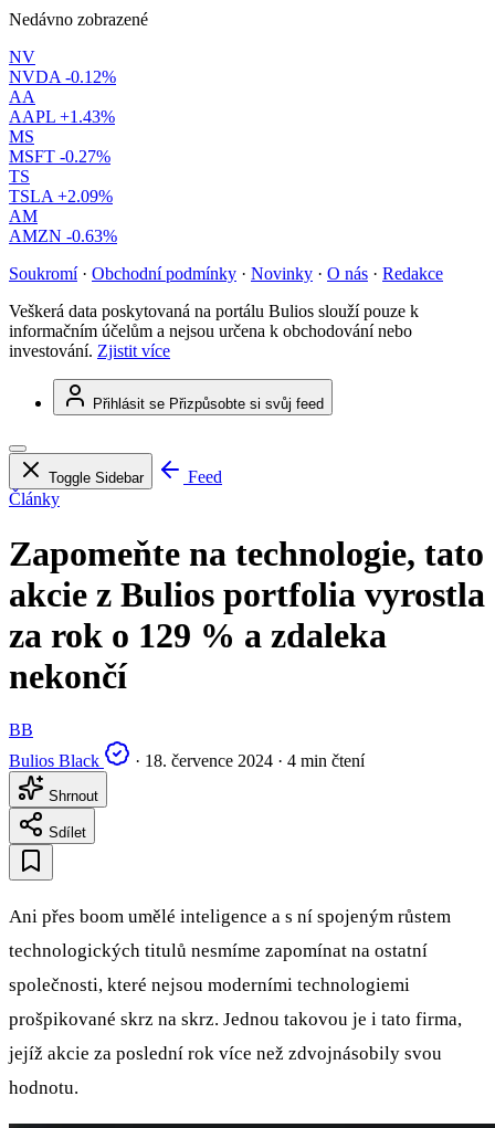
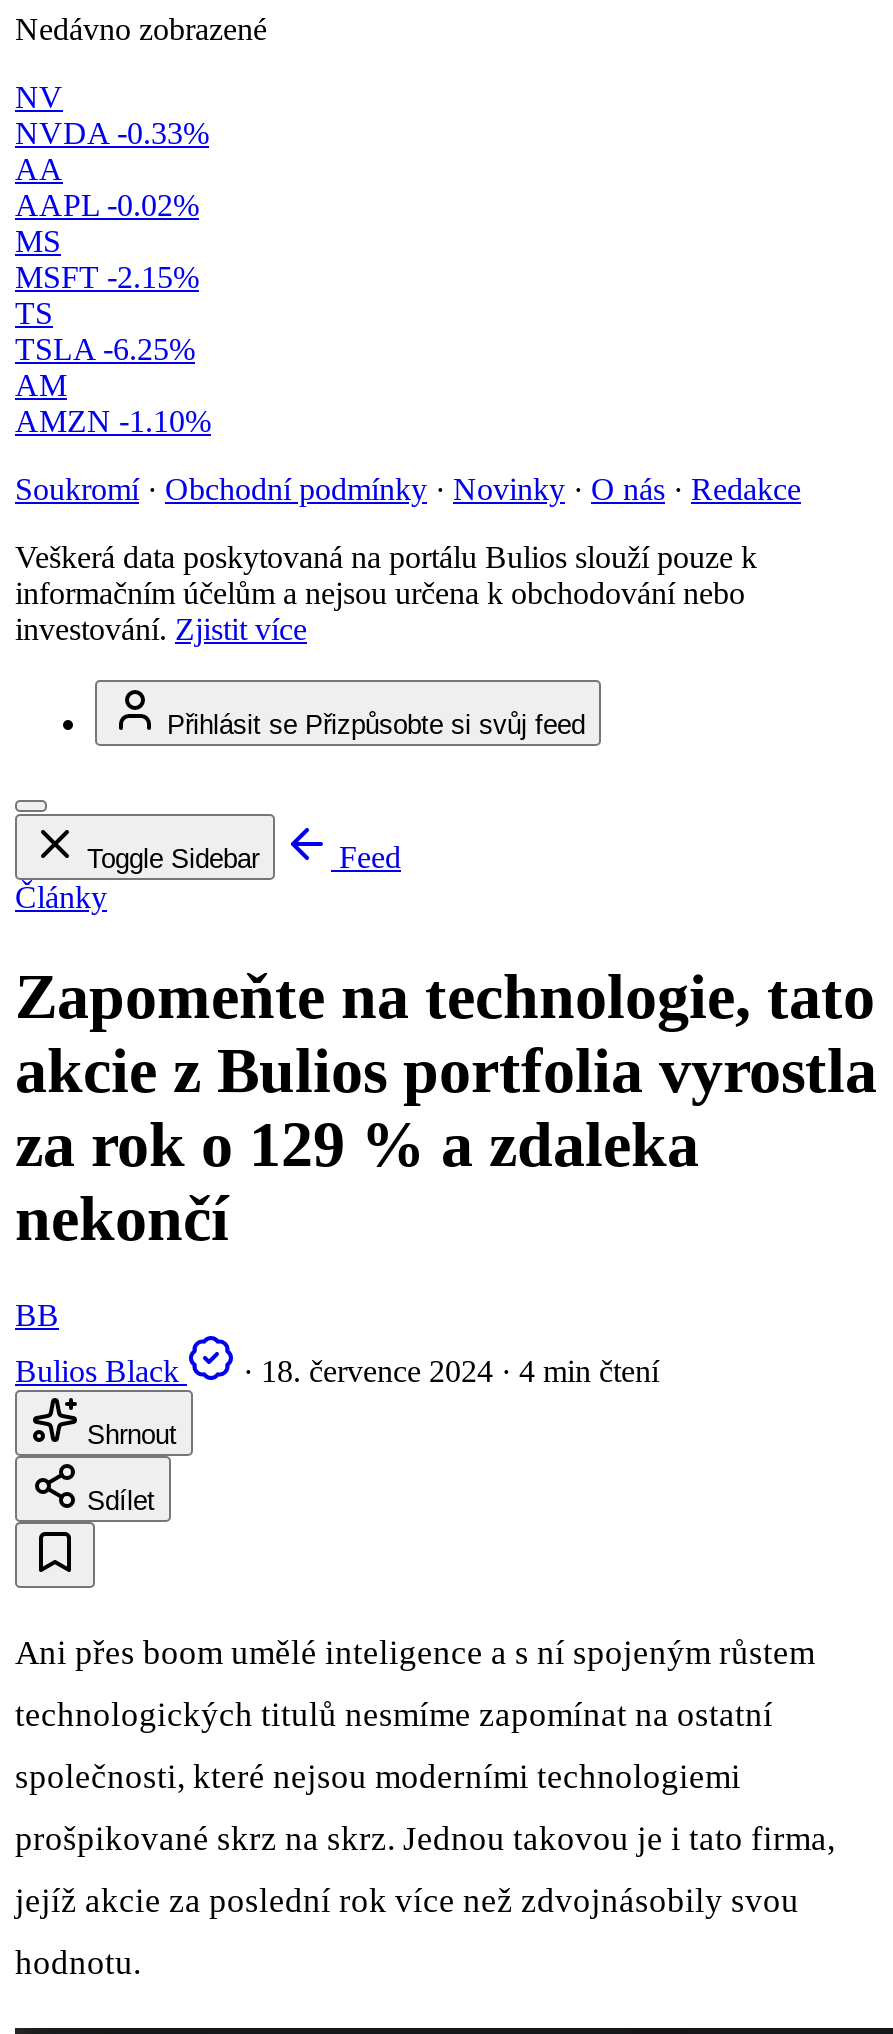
[9,68,116,86] NVDA -0.12% -> [15,116,209,150] NVDA -0.33%
[9,107,115,126] AAPL +1.43% -> [15,188,199,222] AAPL -0.02%
[9,147,110,166] MSFT -0.27% -> [15,260,199,294] MSFT -2.15%
[9,187,113,206] TSLA +2.09% -> [15,332,195,366] TSLA -6.25%
[9,227,117,245] AMZN -0.63% -> [15,404,211,438] AMZN -1.10%

